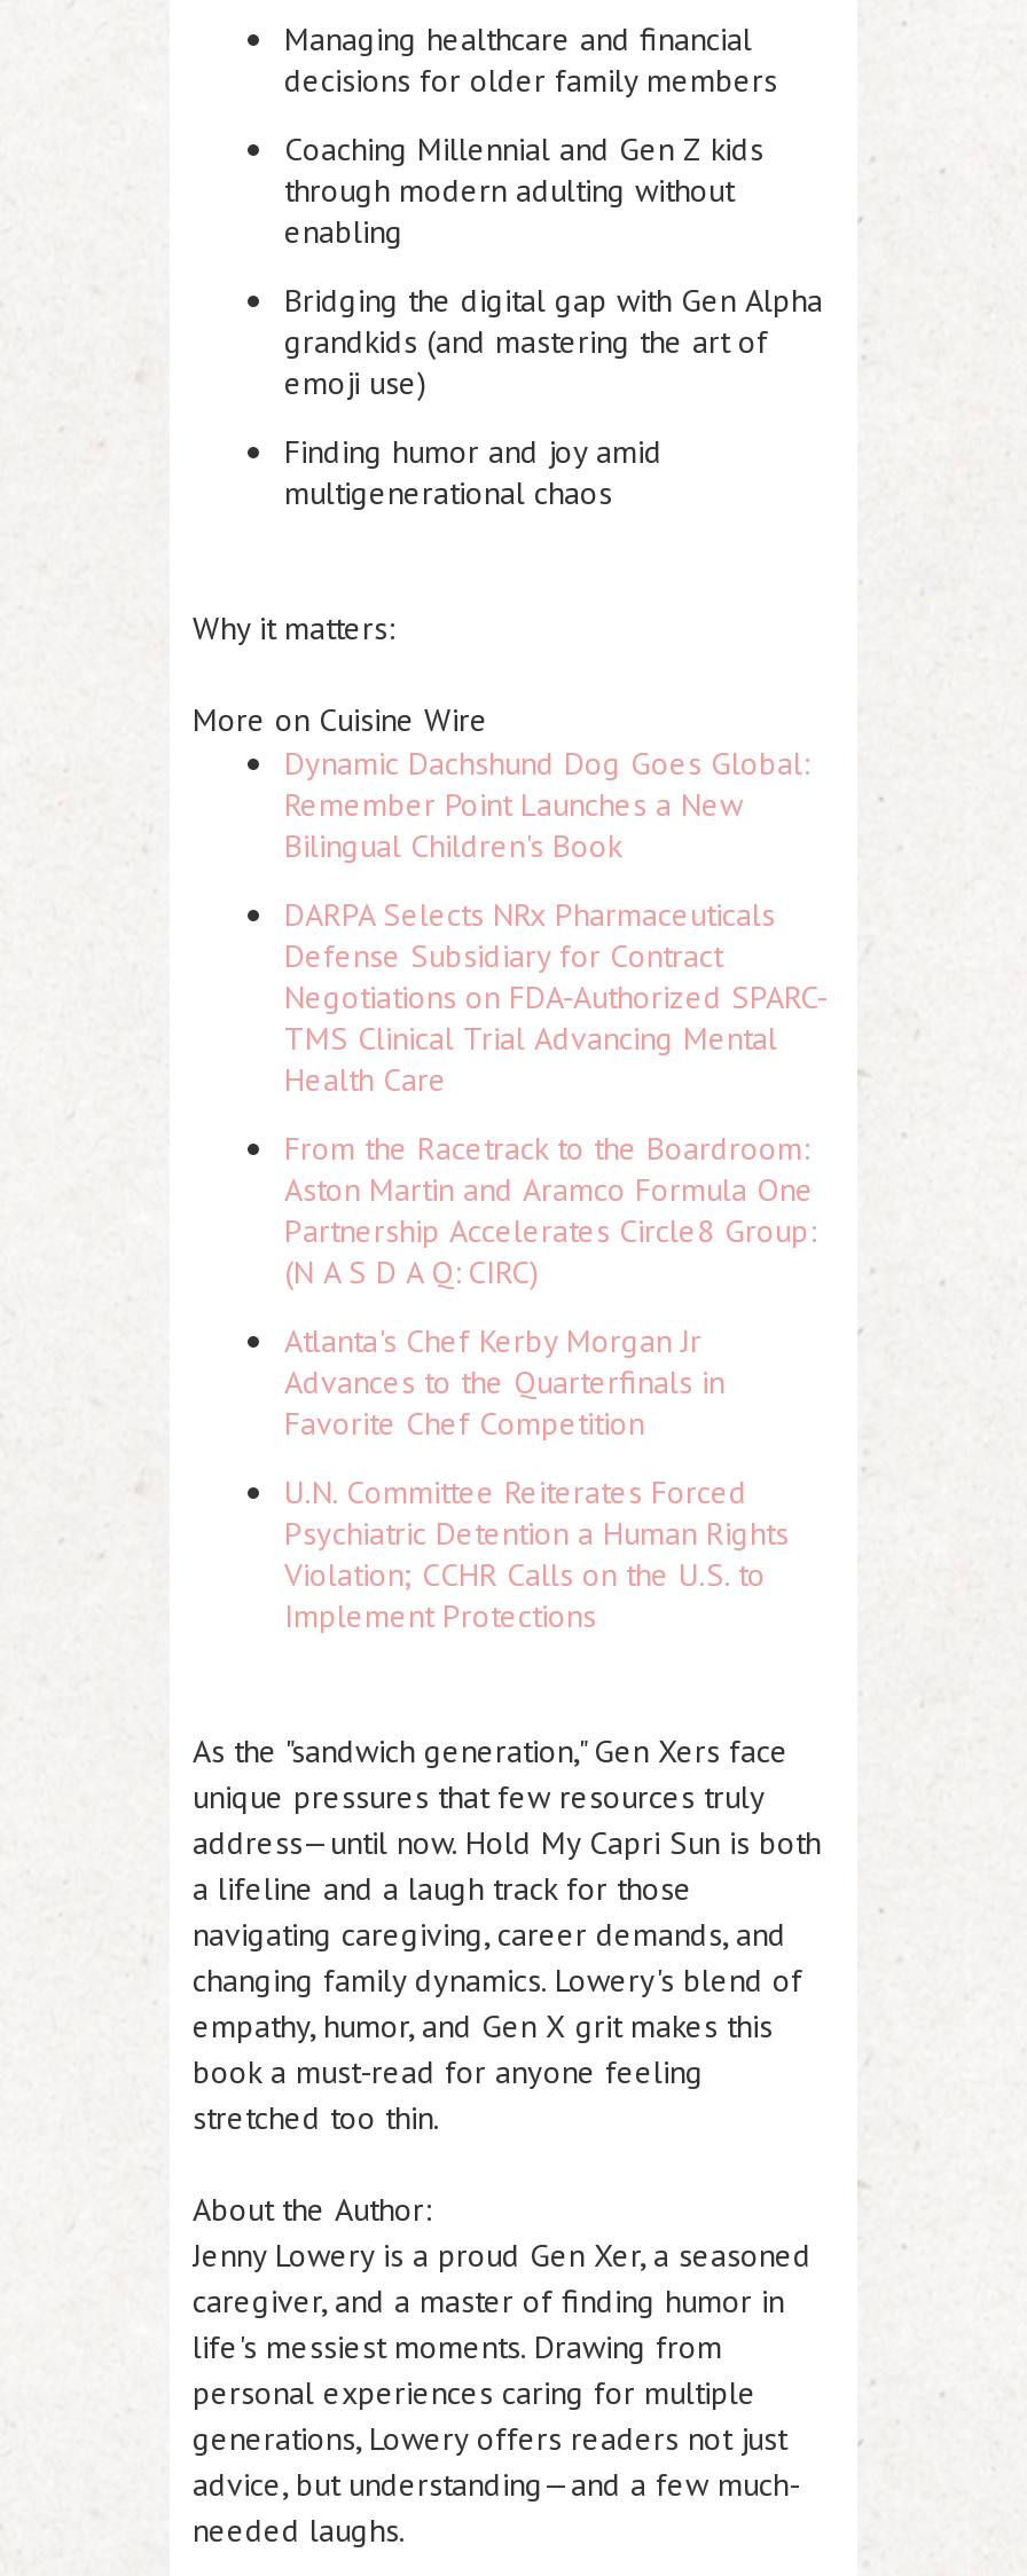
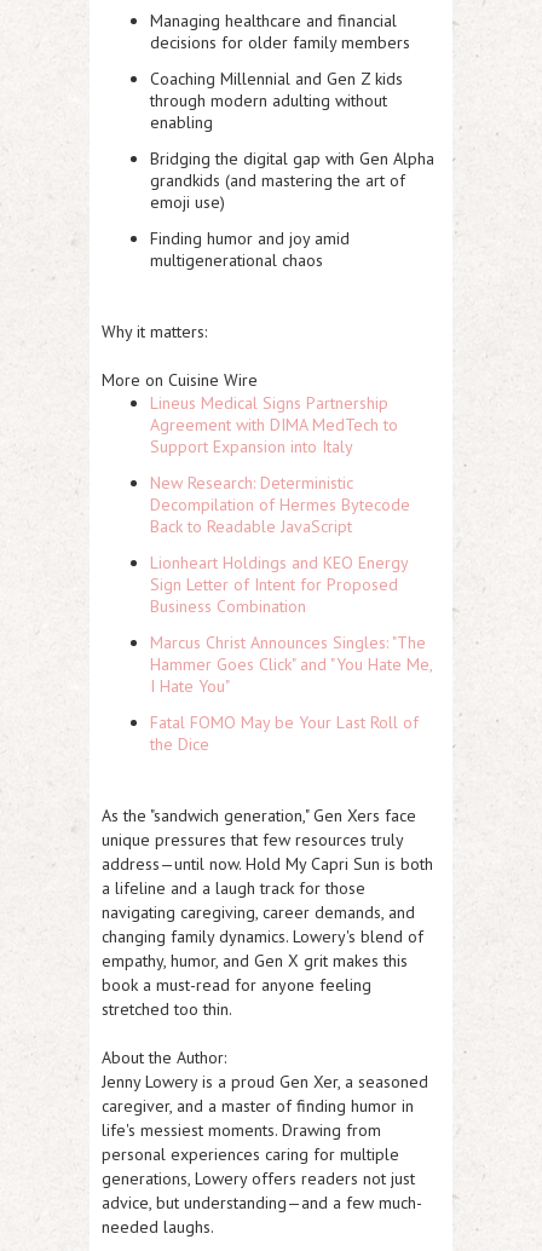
[284,742,807,866] Dynamic Dachshund Dog Goes Global: | Remember Point Launches a New | Bilingual Children's Book -> [150,392,398,457] Lineus Medical Signs Partnership | Agreement with DIMA MedTech to | Support Expansion into Italy
[284,893,828,1100] DARPA Selects NRx Pharmaceuticals | Defense Subsidiary for Contract | Negotiations on FDA-Authorized SPARC- | TMS Clinical Trial Advancing Mental | Health Care -> [150,472,410,537] New Research: Deterministic | Decompilation of Hermes Bytecode | Back to Readable JavaScript
[284,1127,814,1292] From the Racetrack to the Boardroom: | Aston Martin and Aramco Formula One | Partnership Accelerates Circle8 Group: | (N A S D A Q: CIRC) -> [150,551,408,617] Lionheart Holdings and KEO Energy | Sign Letter of Intent for Proposed | Business Combination
[284,1320,724,1443] Atlanta's Chef Kerby Morgan Jr | Advances to the Quarterfinals in | Favorite Chef Competition -> [150,631,432,697] Marcus Christ Announces Singles: "The | Hammer Goes Click" and "You Hate Me, | I Hate You"
[284,1471,789,1636] U.N. Committee Reiterates Forced | Psychiatric Detention a Human Rights | Violation; CCHR Calls on the U.S. to | Implement Protections -> [150,711,419,755] Fatal FOMO May be Your Last Roll of | the Dice

